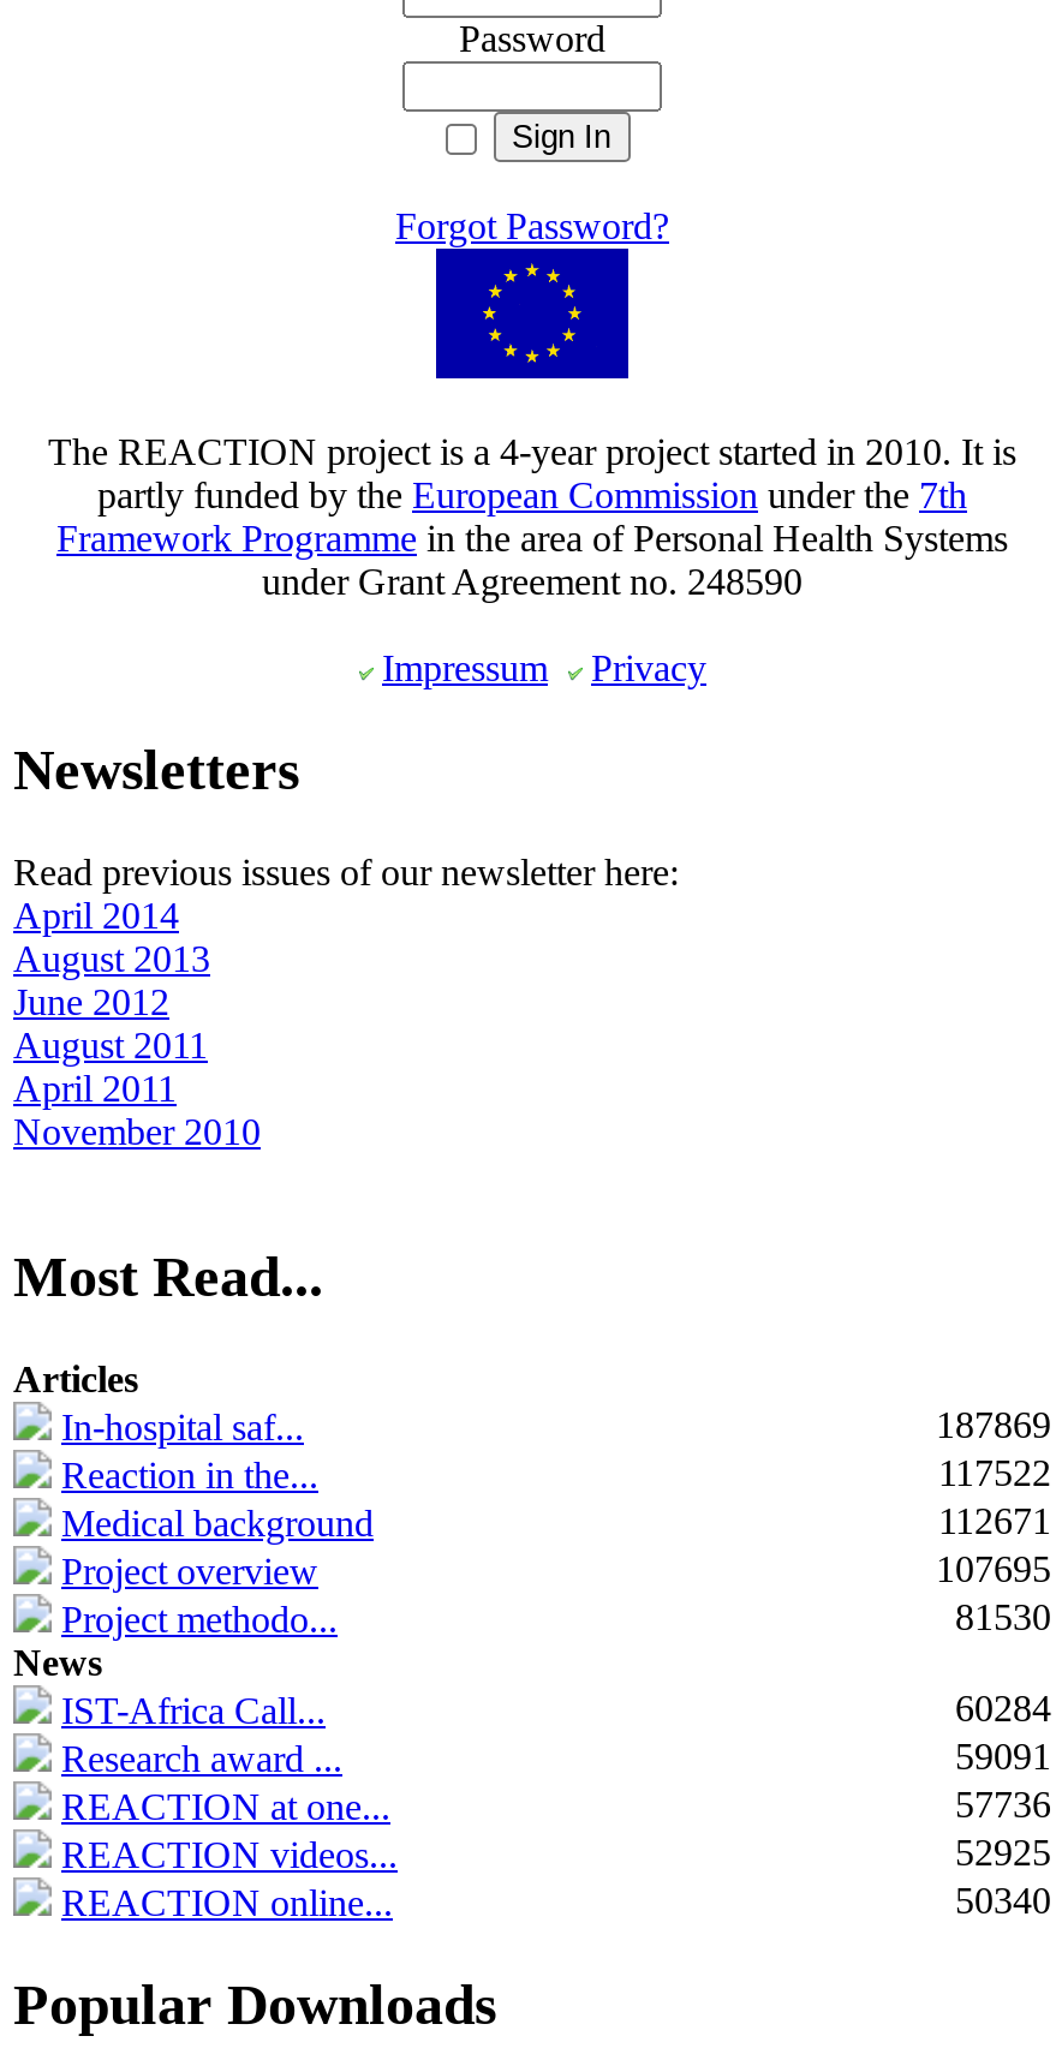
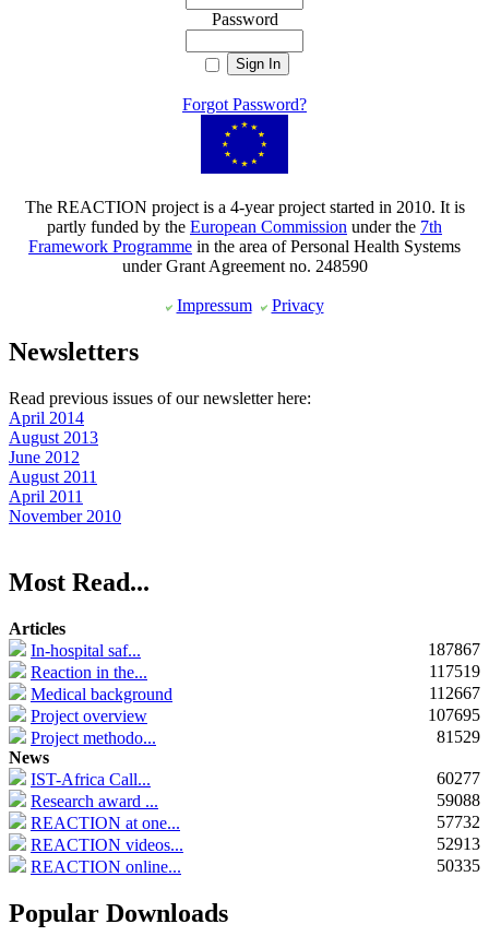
[936,1403,1051,1444] 187869 -> [428,640,480,658] 187867
[938,1451,1051,1492] 117522 -> [429,662,480,680] 117519
[938,1500,1051,1540] 112671 -> [429,683,480,702] 112667
[955,1596,1051,1636] 81530 -> [437,727,480,746] 81529
[955,1687,1051,1728] 60284 -> [437,769,480,787] 60277
[955,1735,1051,1776] 59091 -> [437,790,480,809] 59088
[955,1783,1051,1824] 57736 -> [437,812,480,831] 57732
[955,1831,1051,1872] 52925 -> [437,834,480,853] 52913
[955,1879,1051,1920] 50340 -> [437,856,480,875] 50335

